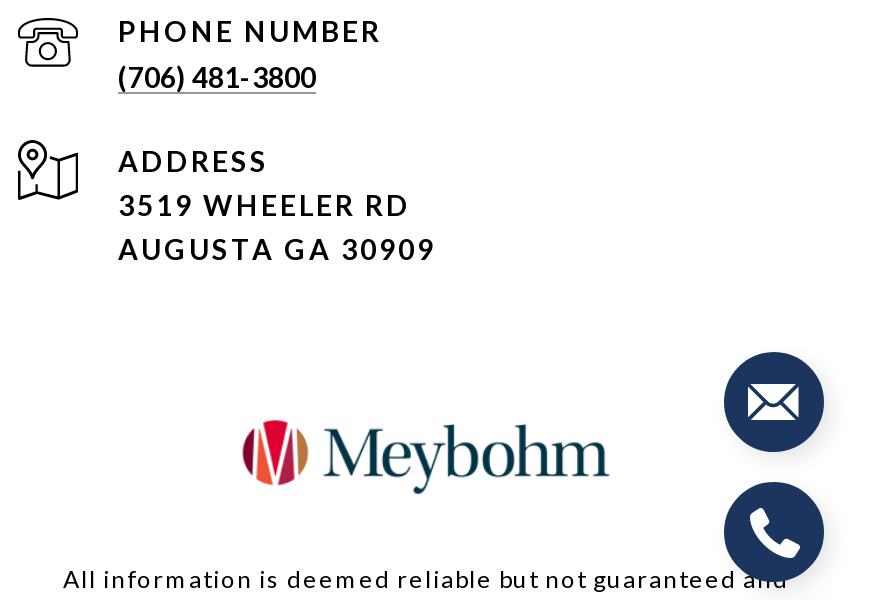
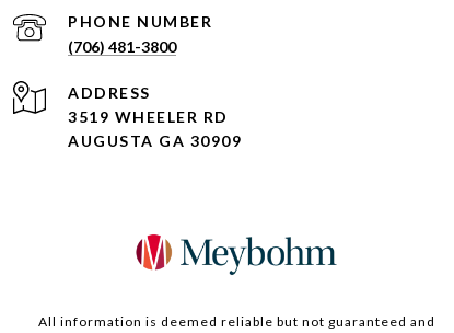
[722,350,826,454] [image] -> none
[722,480,826,580] [image] -> none

